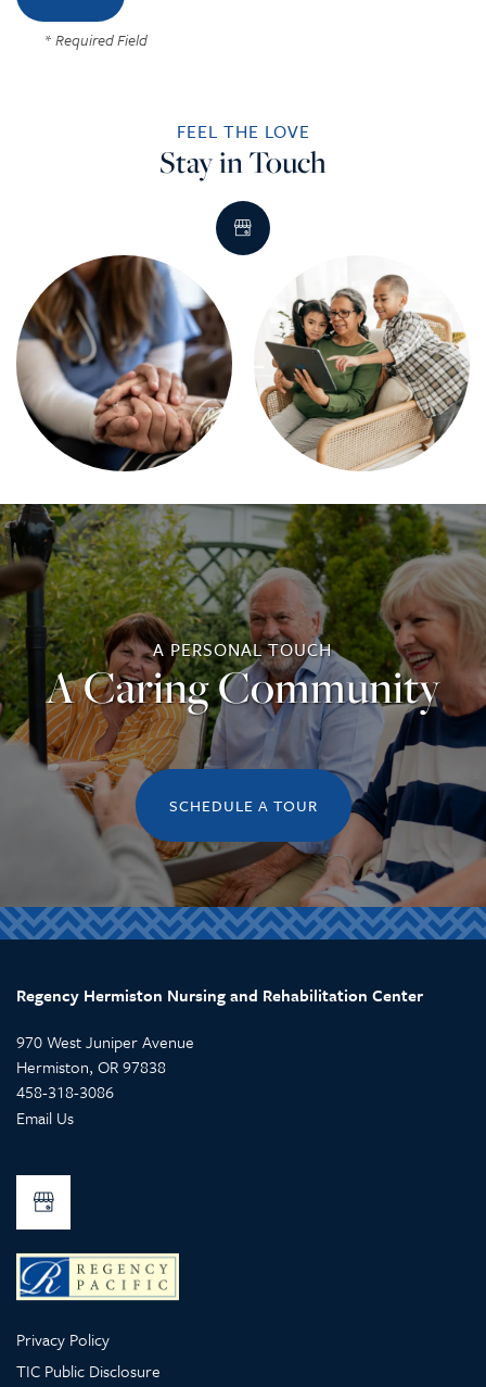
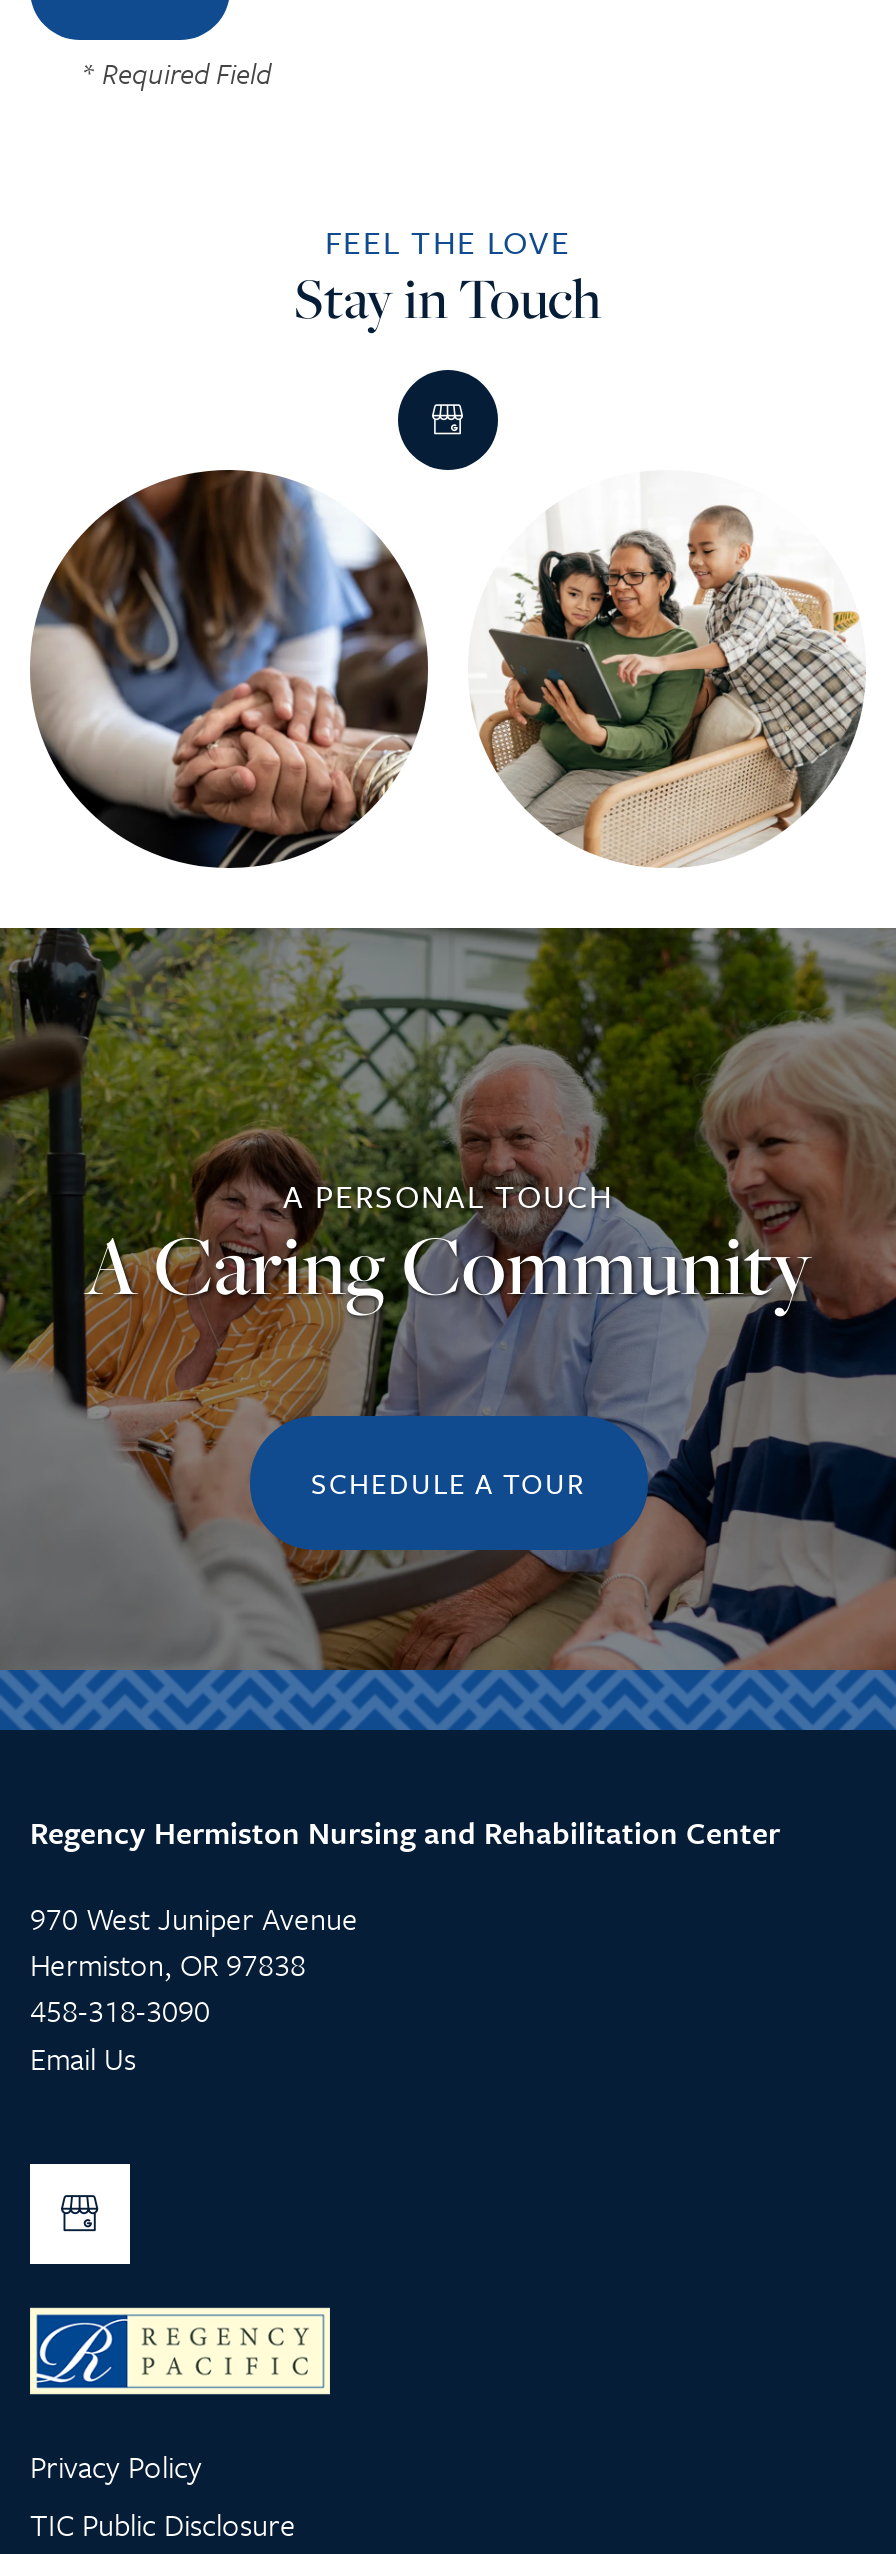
[16,1080,114,1104] 458-318-3086 -> [30,1989,210,2033] 458-318-3090

